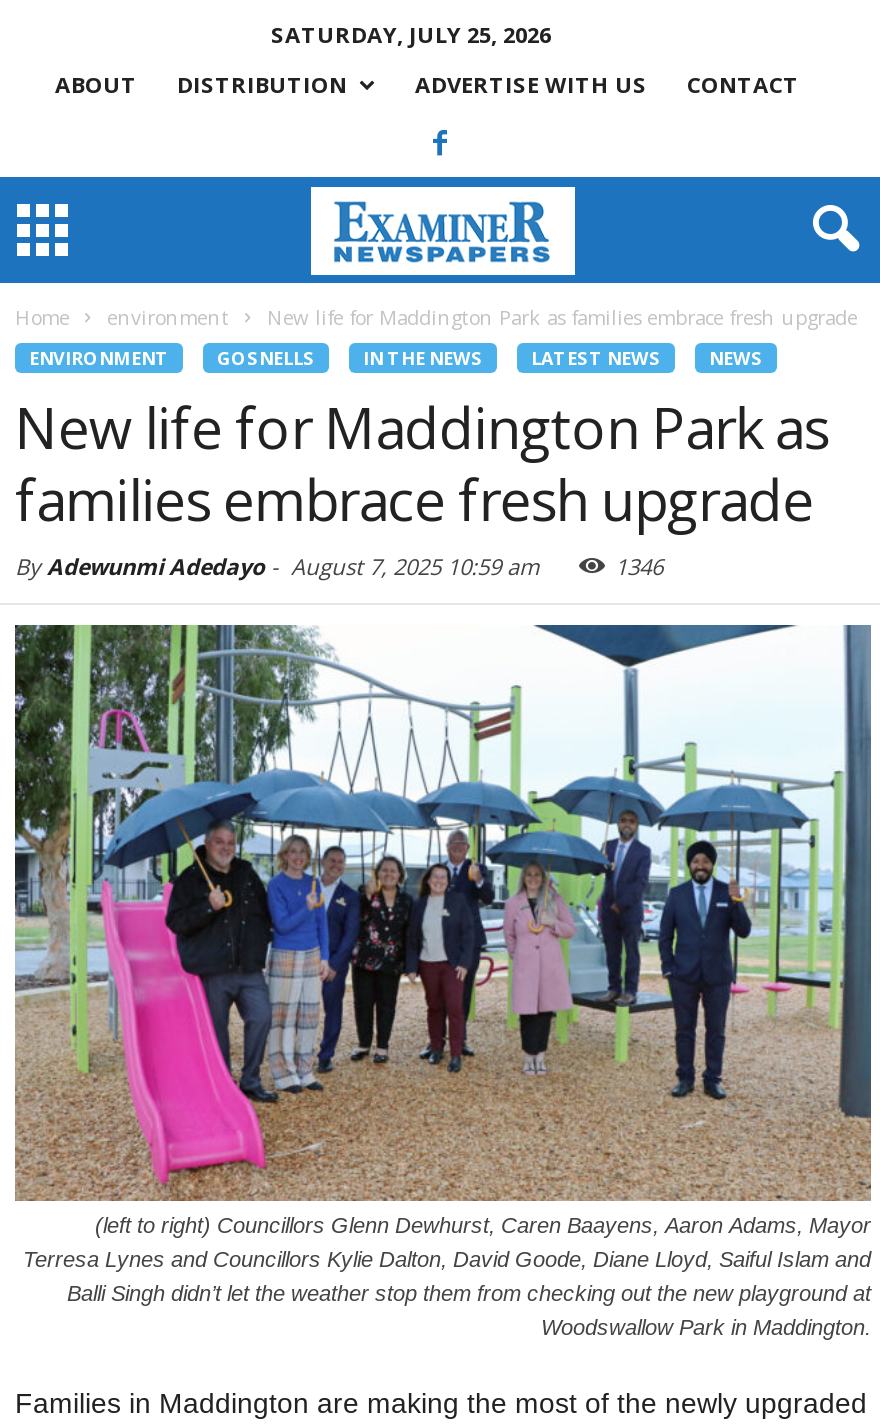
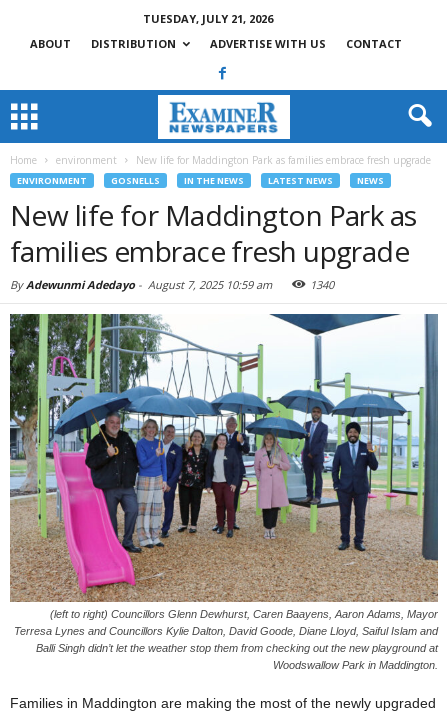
[271,19,551,49] SATURDAY, JULY 25, 2026 -> [143,11,273,26] TUESDAY, JULY 21, 2026
[615,551,663,581] 1346 -> [310,277,334,292] 1340

